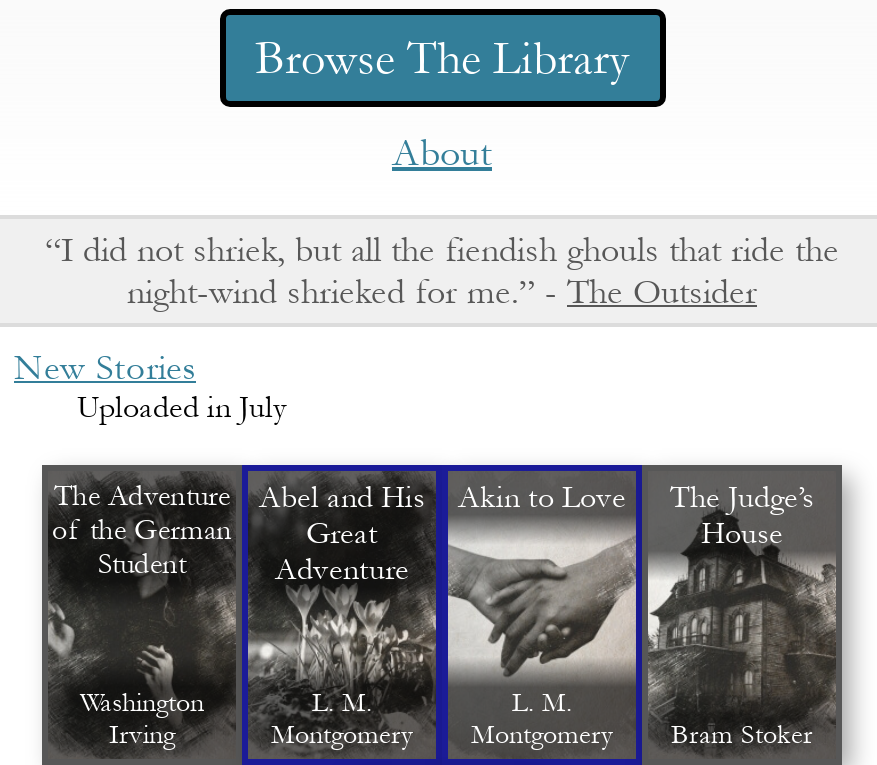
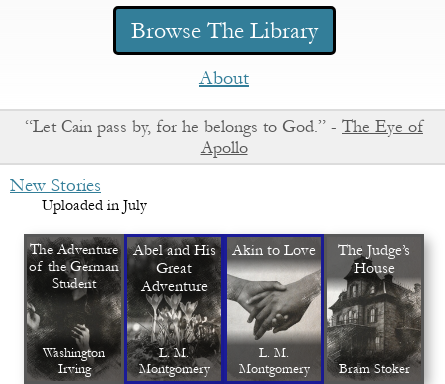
[45,229,839,313] “I did not shriek, but all the fiendish ghouls that ride the | night-wind shrieked for me.” - The Outsider -> [25,116,423,158] “Let Cain pass by, for he belongs to God.” - The Eye of | Apollo

